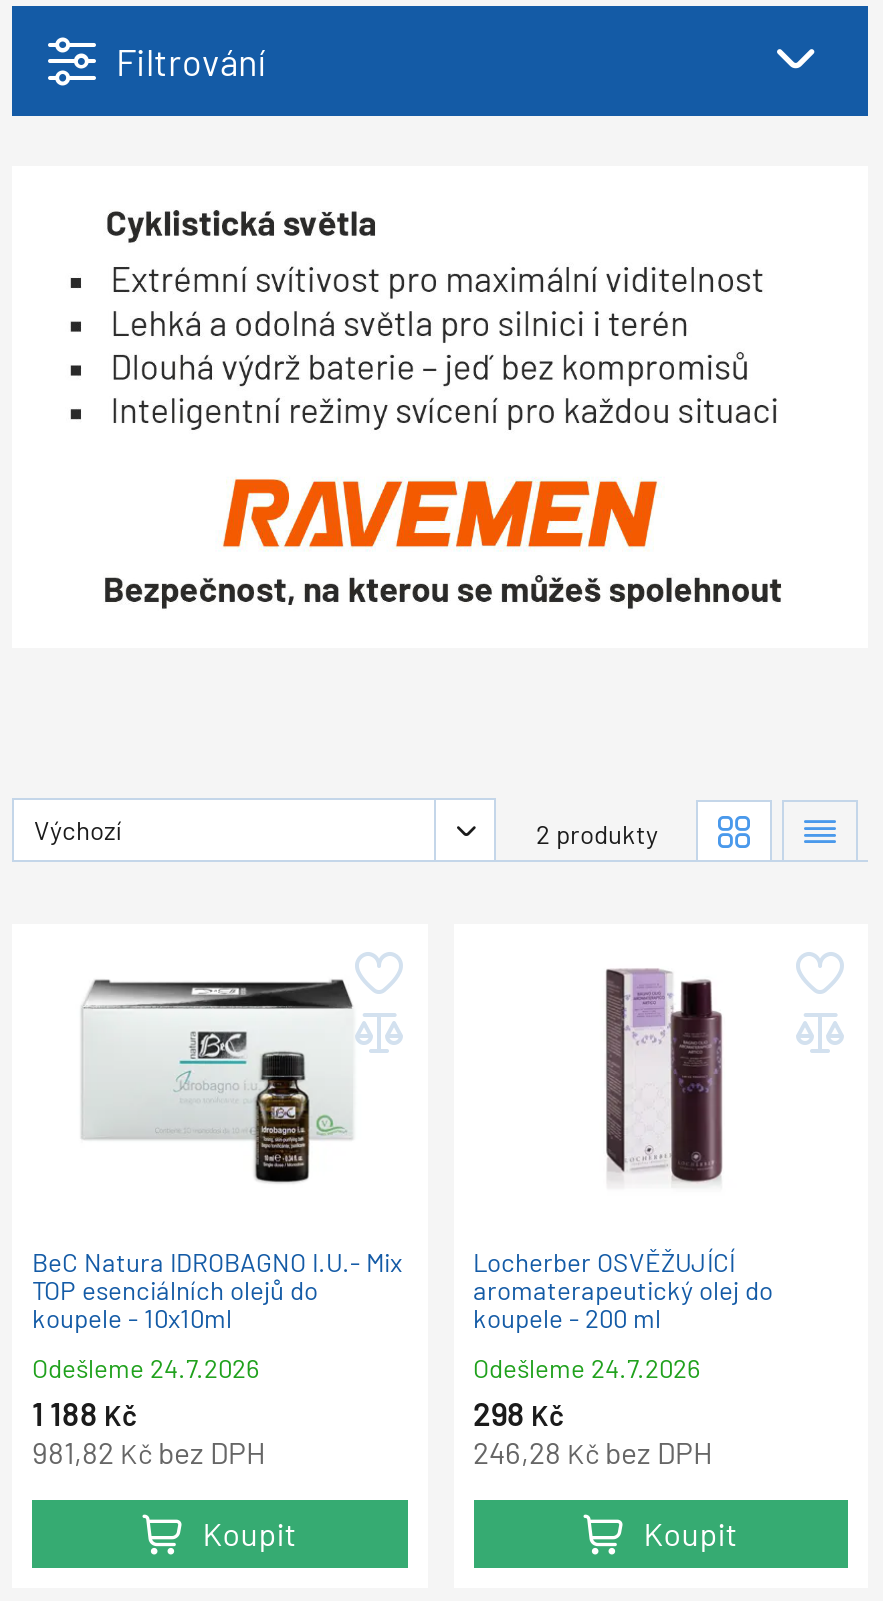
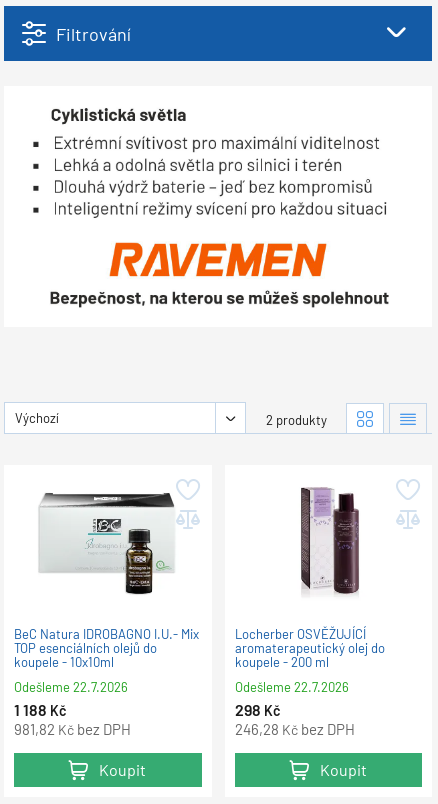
[32,1351,260,1383] Odešleme 24.7.2026 -> [14,678,128,694] Odešleme 22.7.2026
[473,1351,701,1383] Odešleme 24.7.2026 -> [234,678,348,694] Odešleme 22.7.2026

